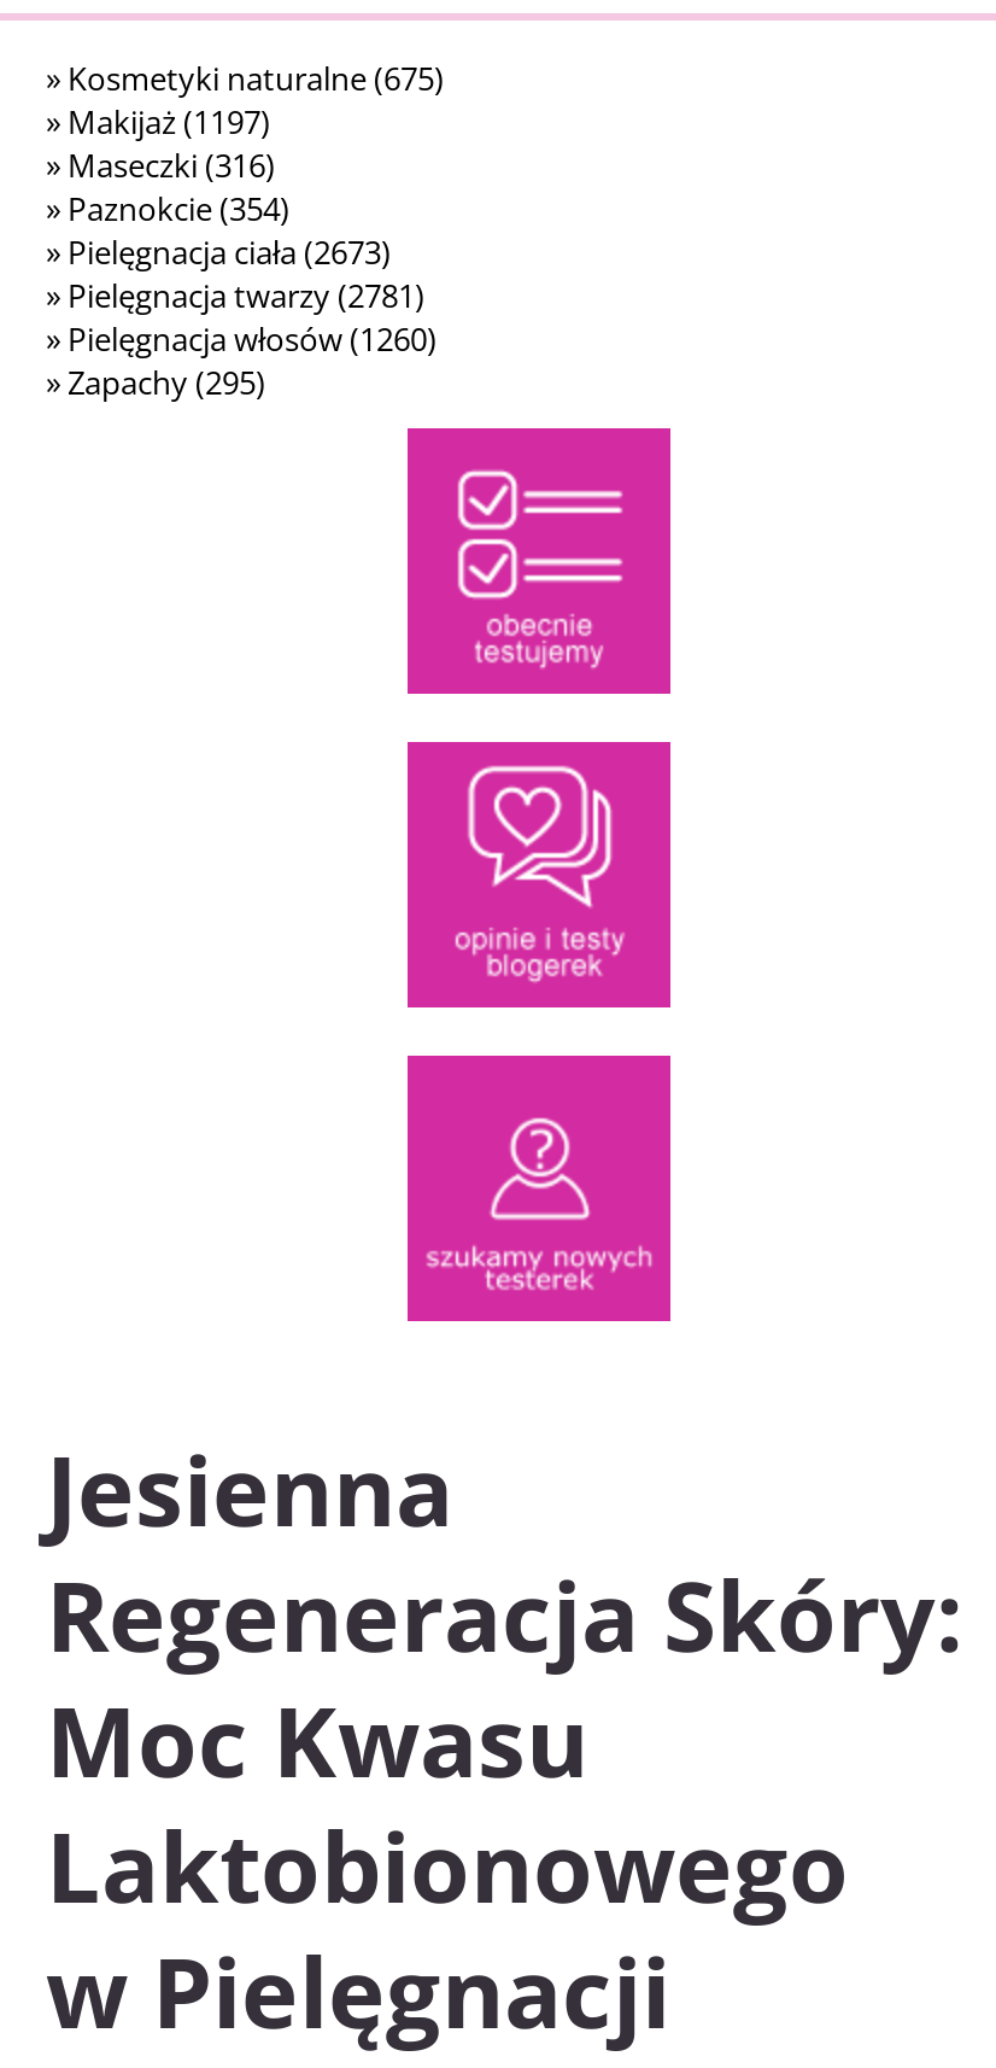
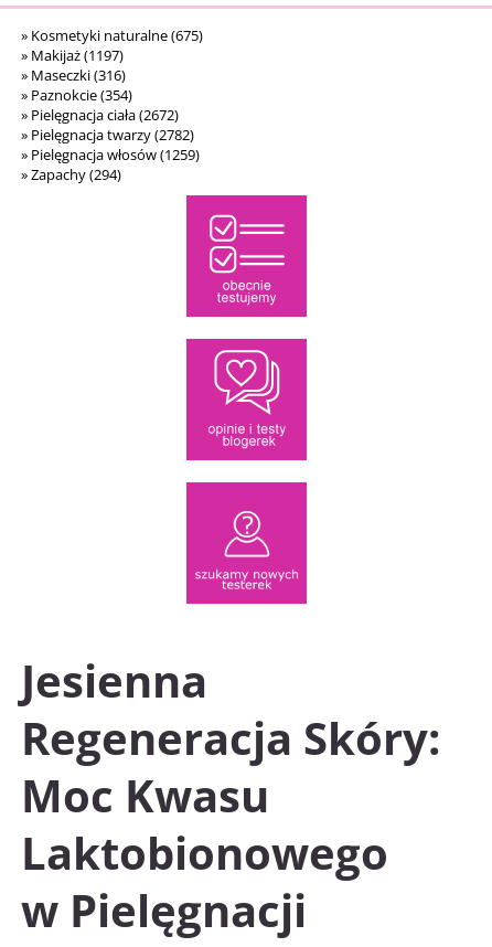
[46,230,391,274] » Pielęgnacja ciała (2673) -> [21,105,179,125] » Pielęgnacja ciała (2672)
[46,274,424,317] » Pielęgnacja twarzy (2781) -> [21,125,194,145] » Pielęgnacja twarzy (2782)
[46,317,437,361] » Pielęgnacja włosów (1260) -> [21,145,200,164] » Pielęgnacja włosów (1259)
[46,361,265,404] » Zapachy (295) -> [21,164,121,184] » Zapachy (294)

